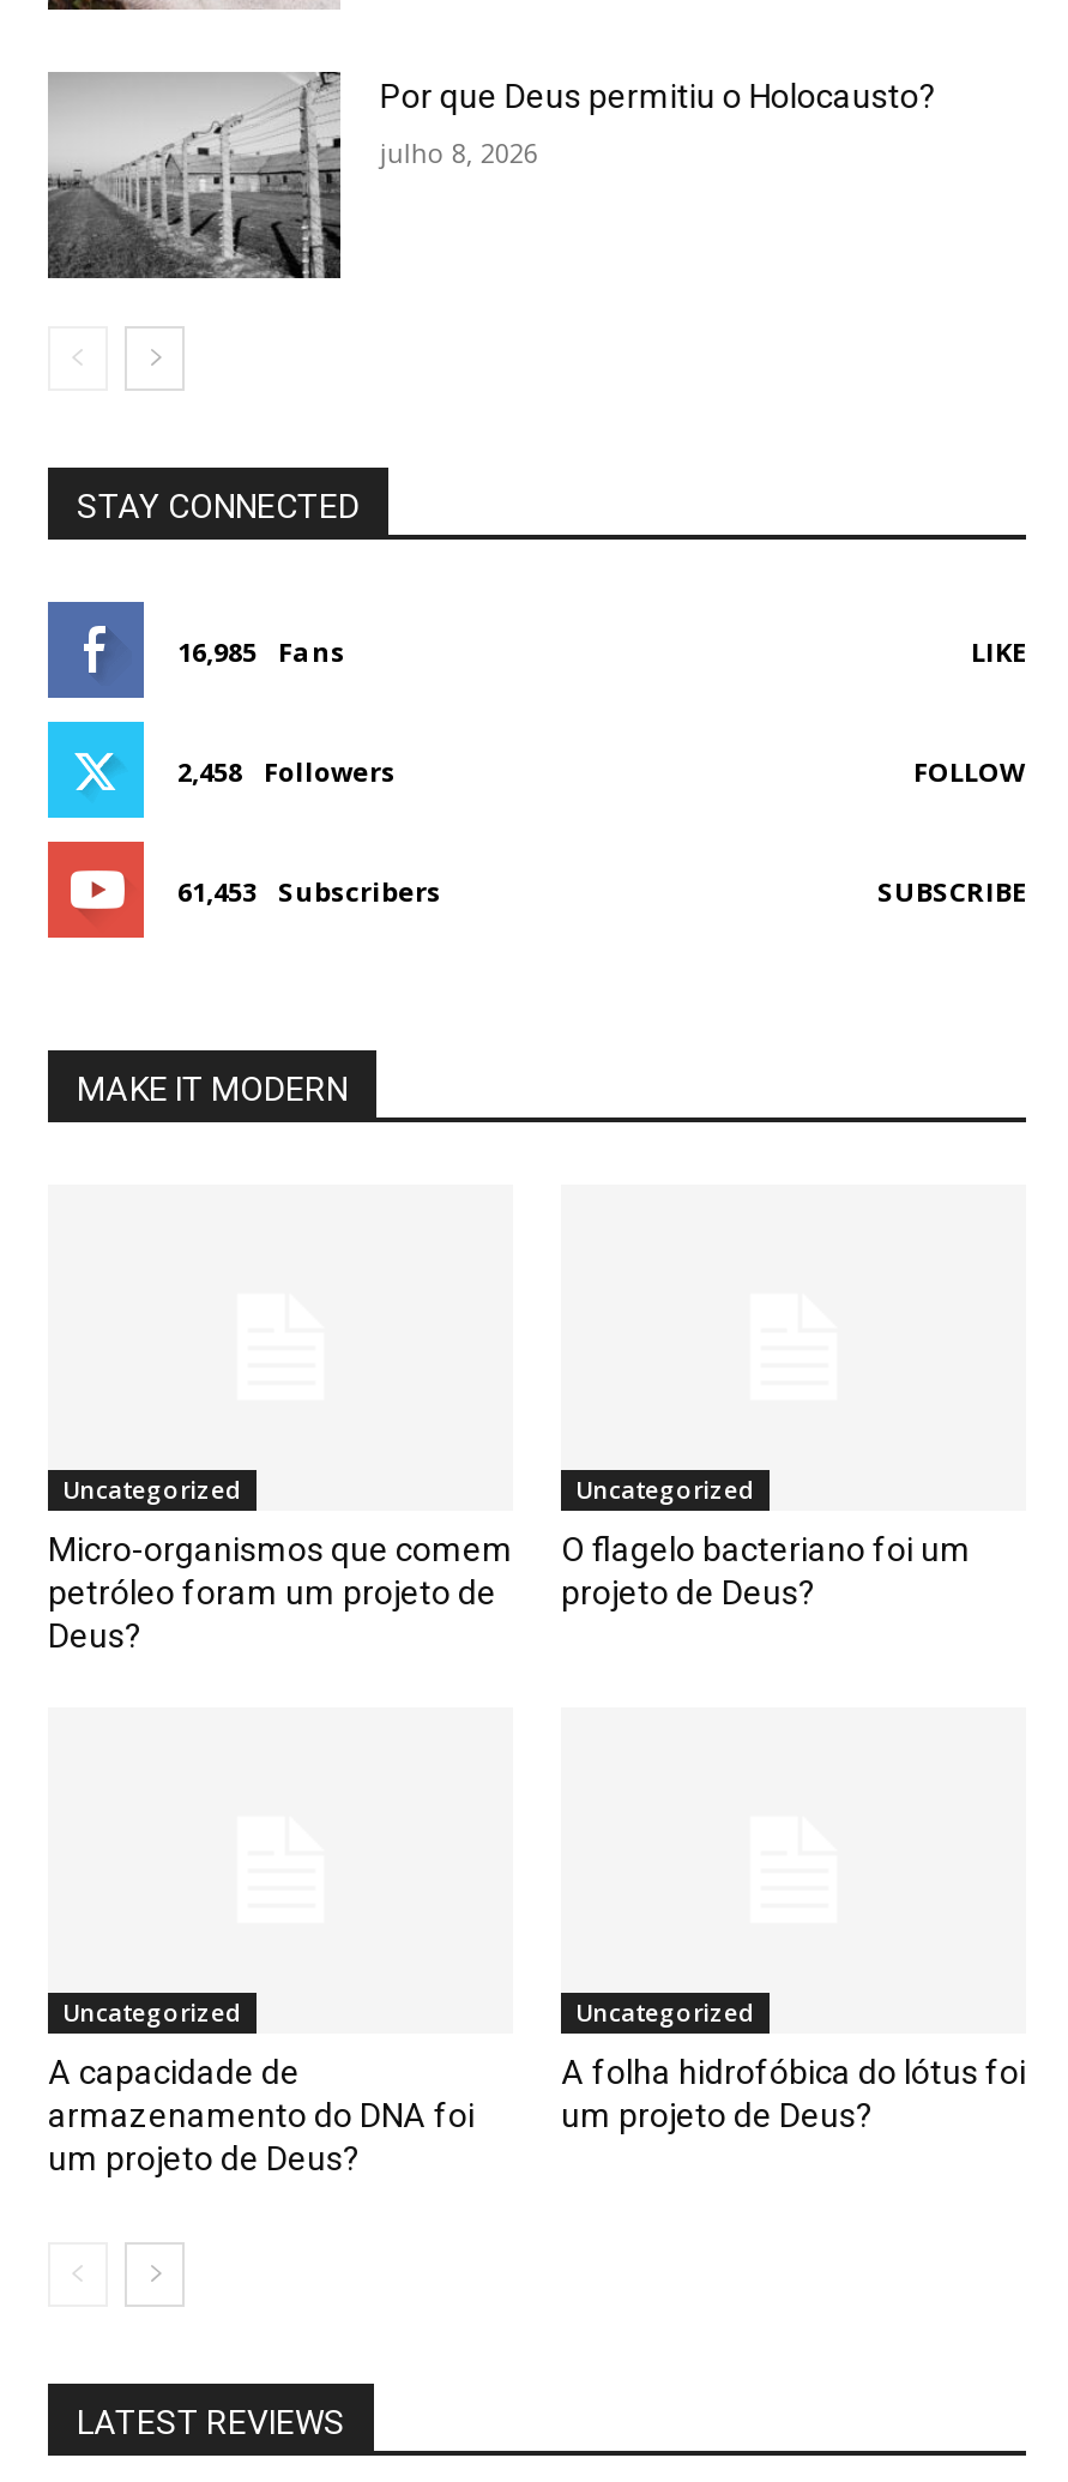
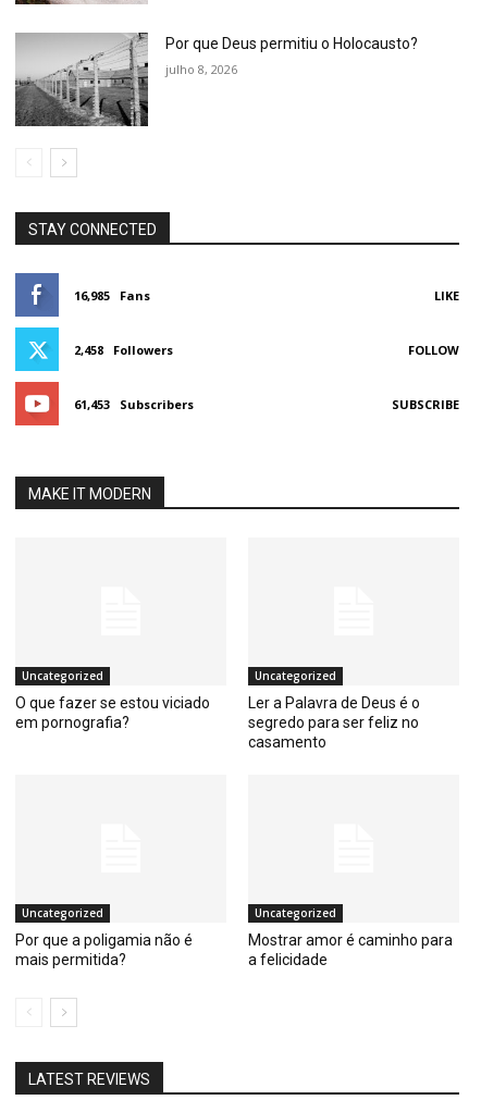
[48,1529,513,1654] Micro-organismos que comem | petróleo foram um projeto de | Deus? -> [15,694,210,731] O que fazer se estou viciado | em pornografia?
[561,1529,971,1611] O flagelo bacteriano foi um | projeto de Deus? -> [248,694,420,750] Ler a Palavra de Deus é o | segredo para ser feliz no | casamento
[48,2052,475,2176] A capacidade de | armazenamento do DNA foi | um projeto de Deus? -> [15,931,193,968] Por que a poligamia não é | mais permitida?
[561,2052,1026,2133] A folha hidrofóbica do lótus foi | um projeto de Deus? -> [248,931,453,968] Mostrar amor é caminho para | a felicidade

